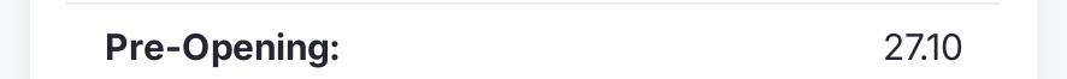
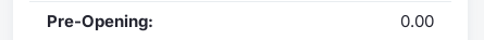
[883,23,962,68] 27.10 -> [400,10,434,31] 0.00

